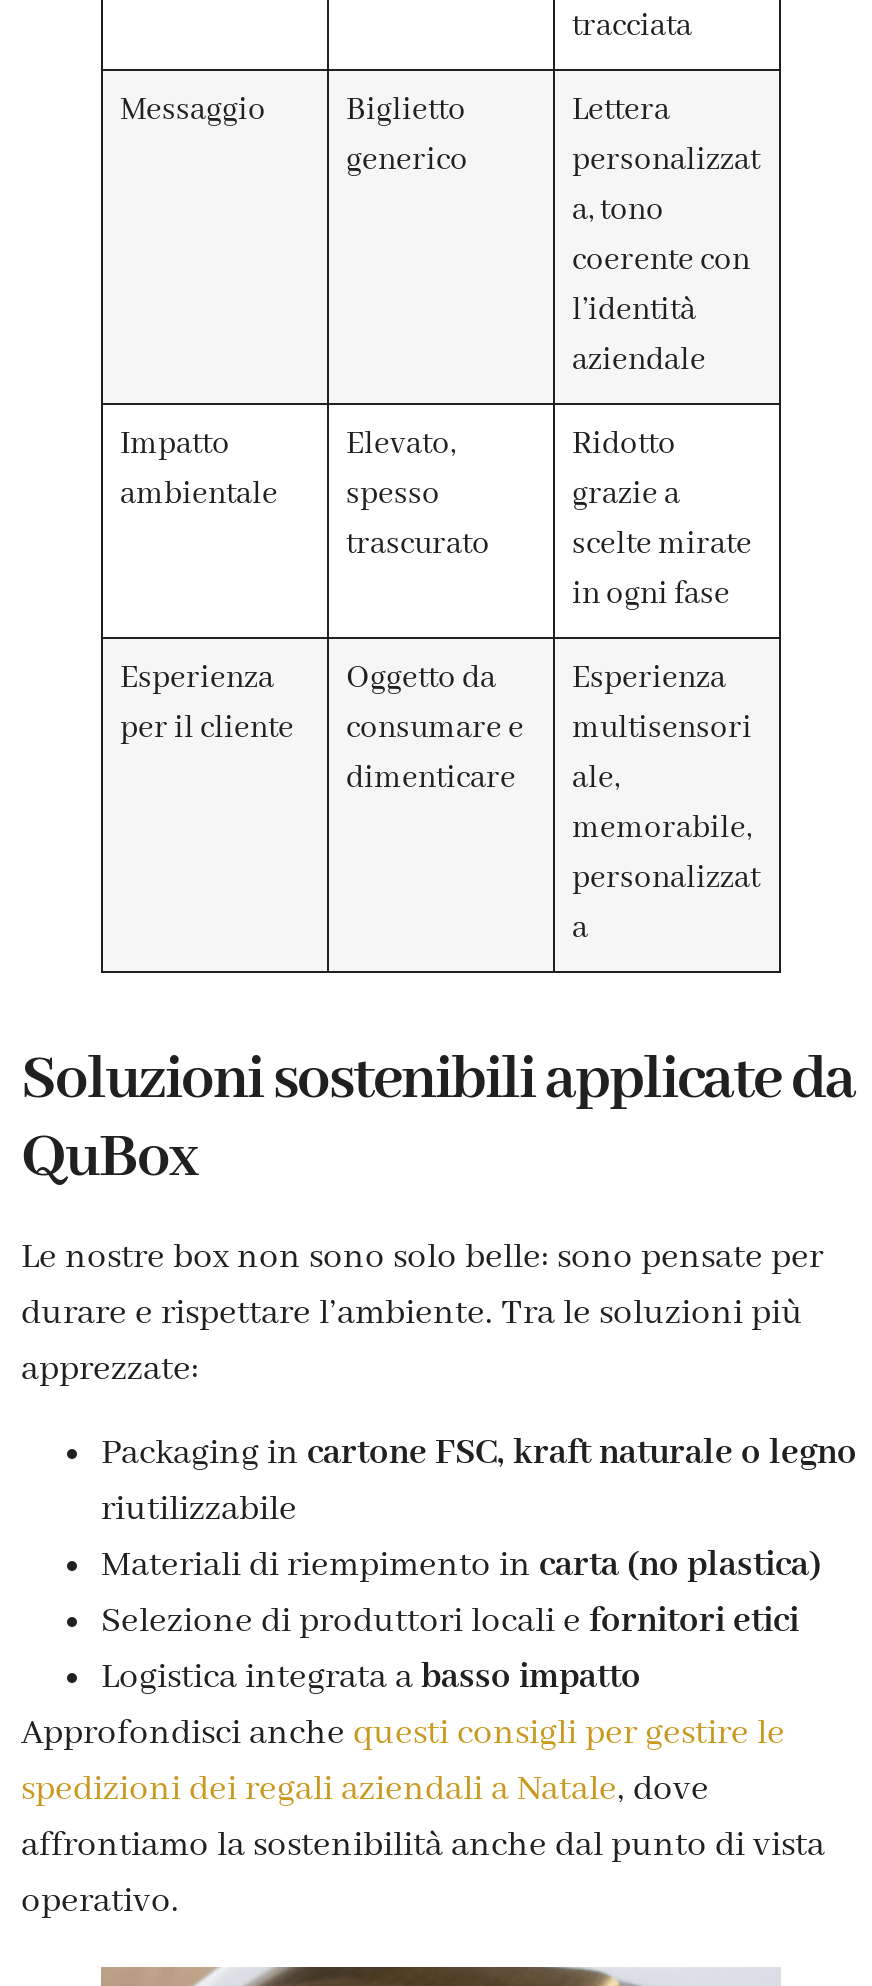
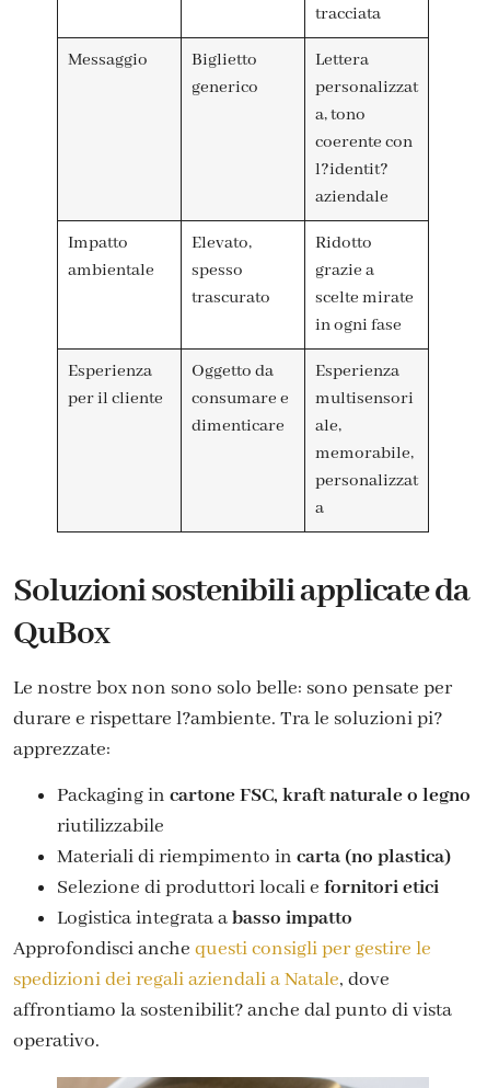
[572,290,696,330] l’identità -> [315,159,388,181] l?identit?
[21,1290,803,1334] durare e rispettare l’ambiente. Tra le soluzioni più -> [13,707,442,731] durare e rispettare l?ambiente. Tra le soluzioni pi?
[21,1823,825,1867] affrontiamo la sostenibilità anche dal punto di vista -> [13,999,452,1023] affrontiamo la sostenibilit? anche dal punto di vista

